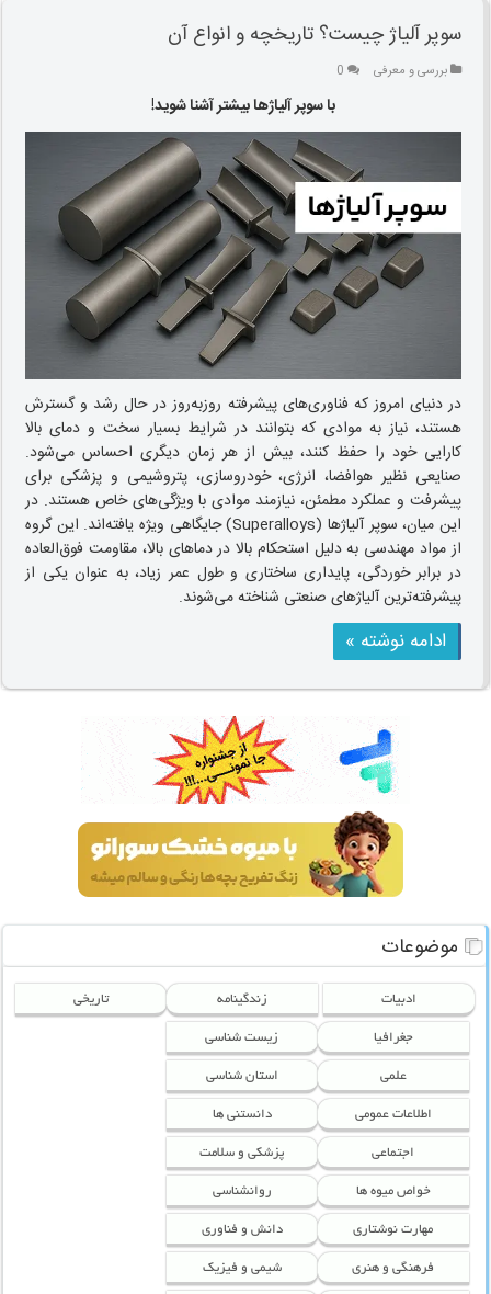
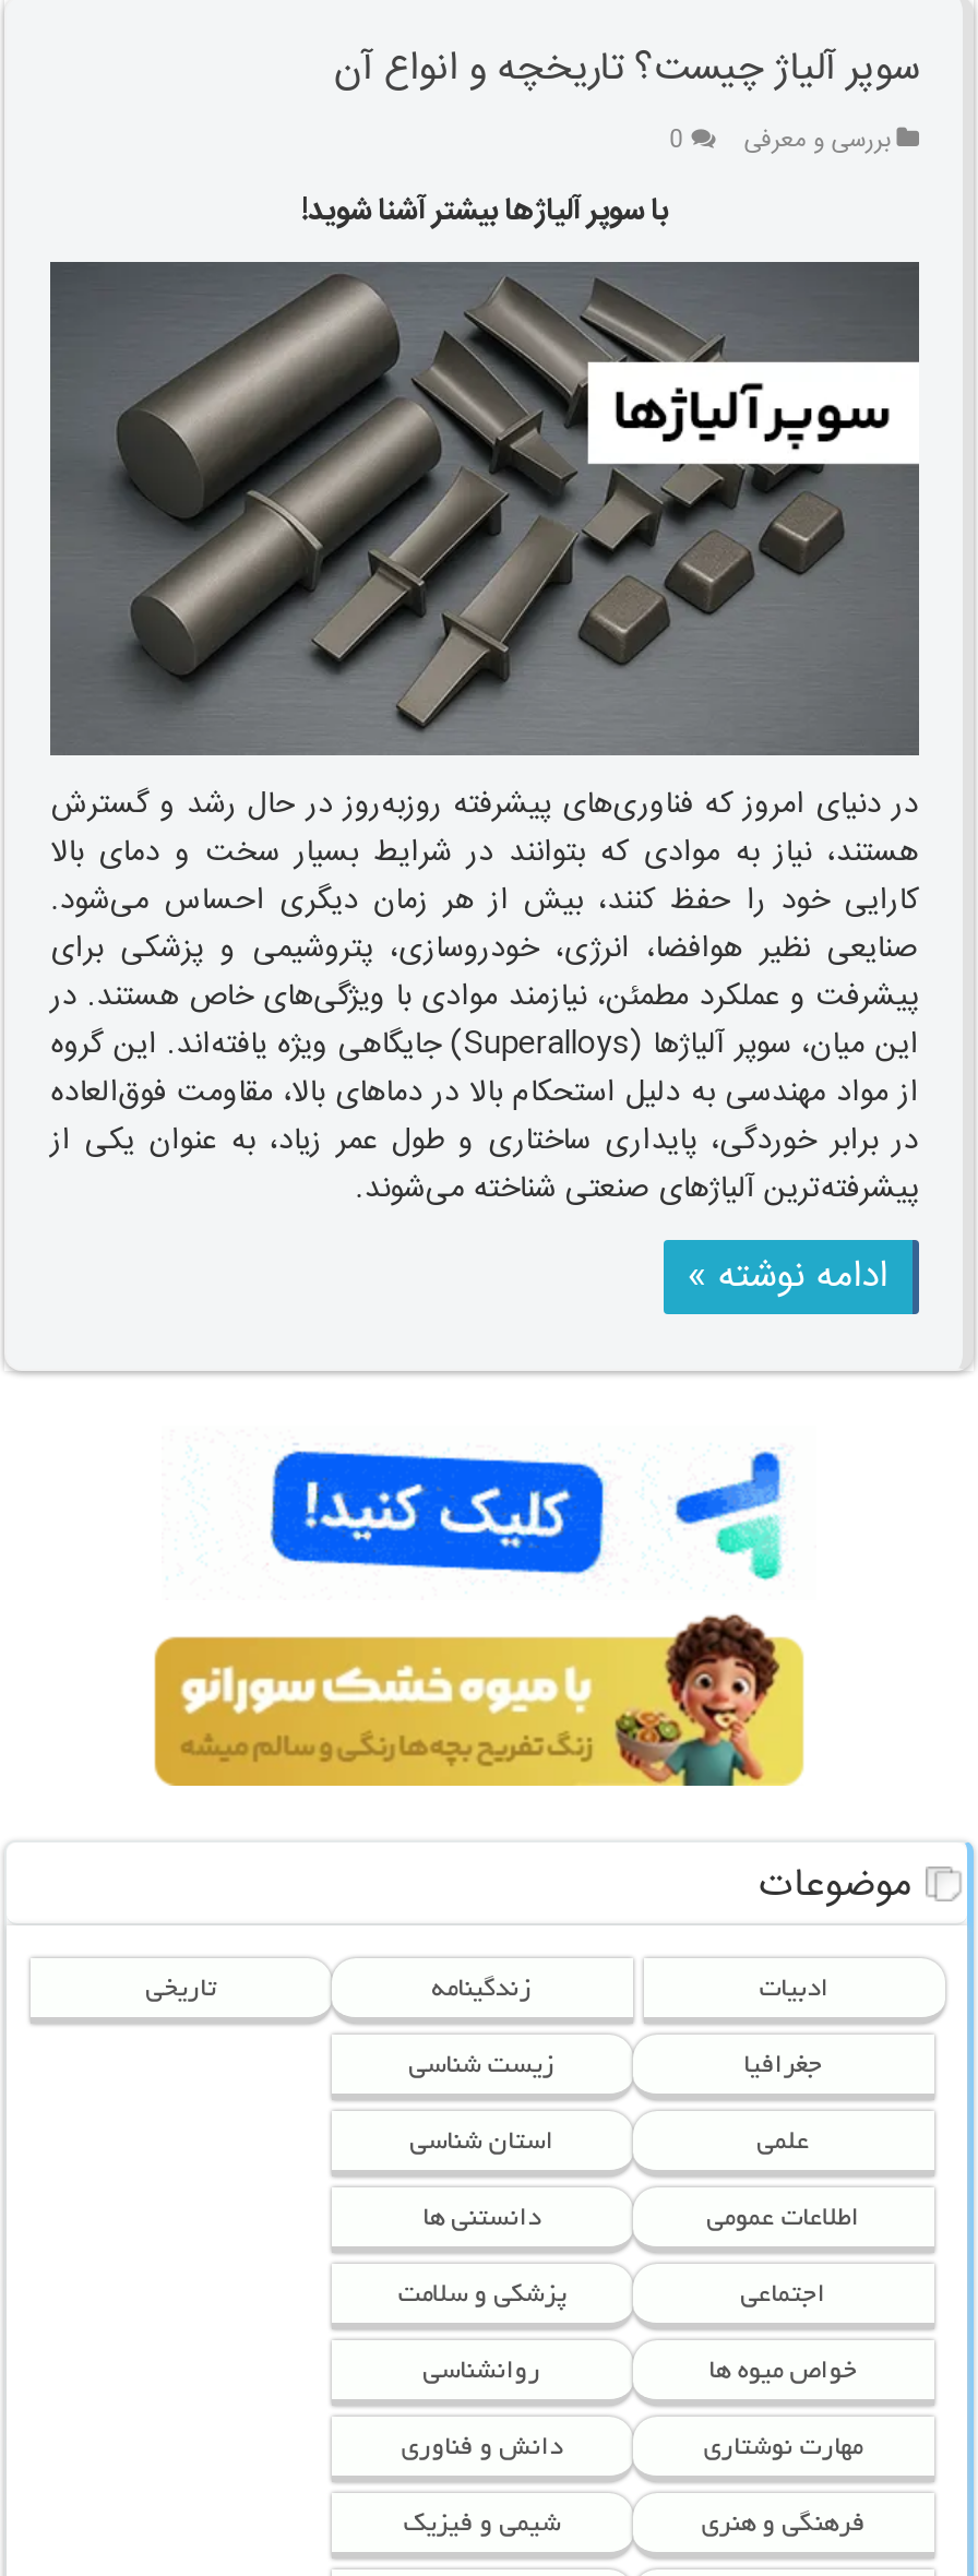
[136,715,304,805] [image] -> [269,1426,607,1600] [image]

